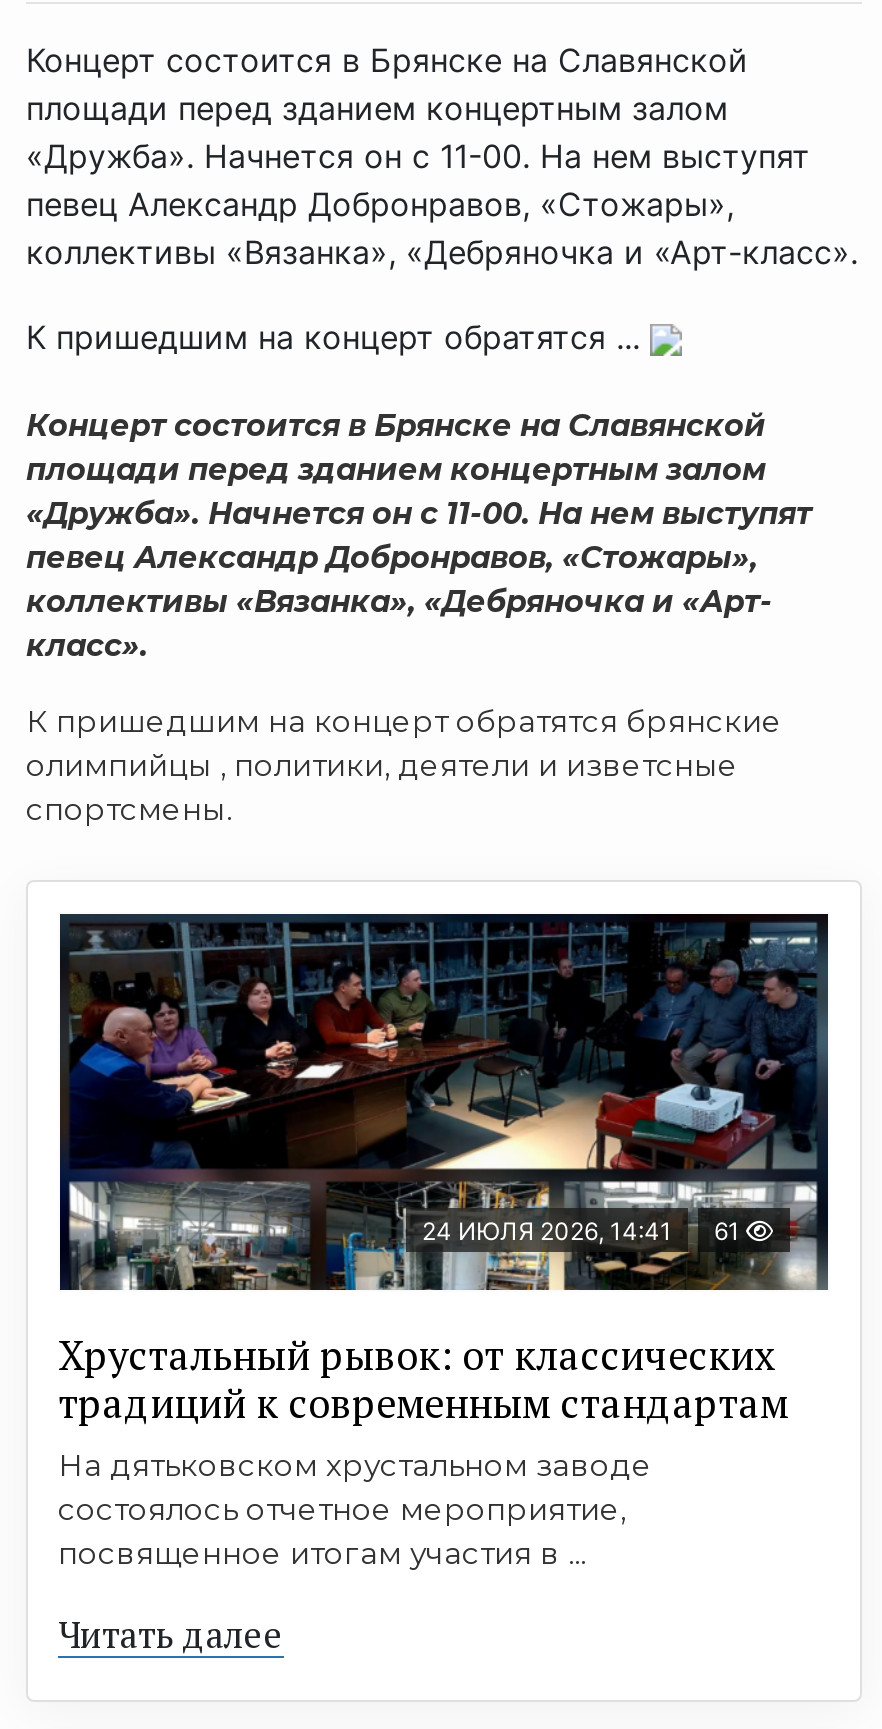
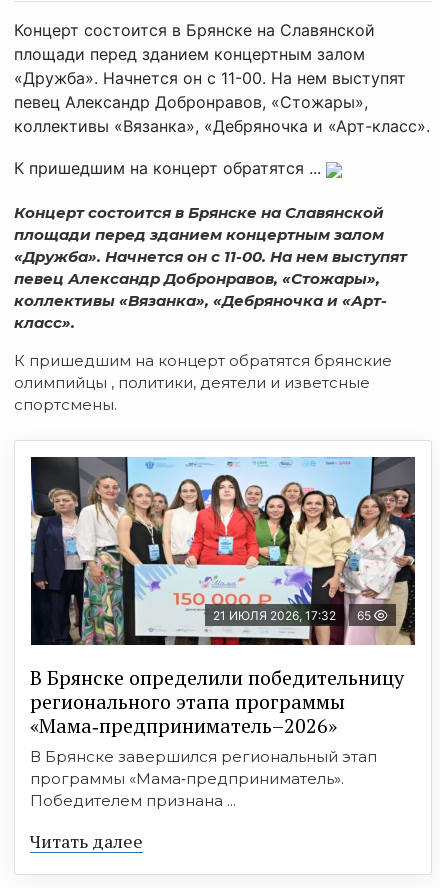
[58,912,828,1266] [image] | 24 ИЮЛЯ 2026, 14:41 | 61 -> [30,456,416,646] [image] | 21 ИЮЛЯ 2026, 17:32 | 65
[58,1328,788,1572] Хрустальный рывок: от классических | традиций к современным стандартам | На дятьковском хрустальном заводе | состоялось отчетное мероприятие, | посвященное итогам участия в ... -> [30,664,404,810] В Брянске определили победительницу | регионального этапа программы | «Мама‑предприниматель–2026» | В Брянске завершился региональный этап | программы «Мама‑предприниматель». | Победителем признана ...

